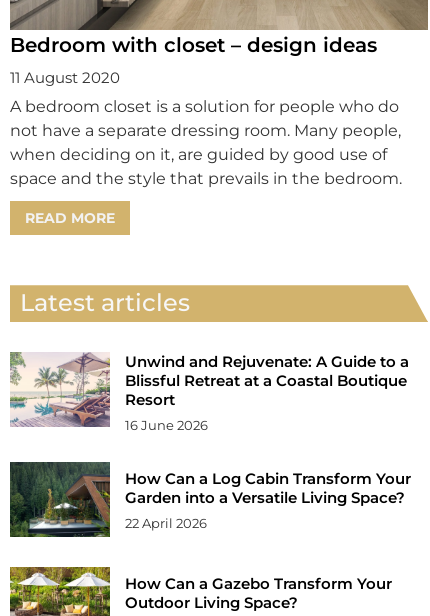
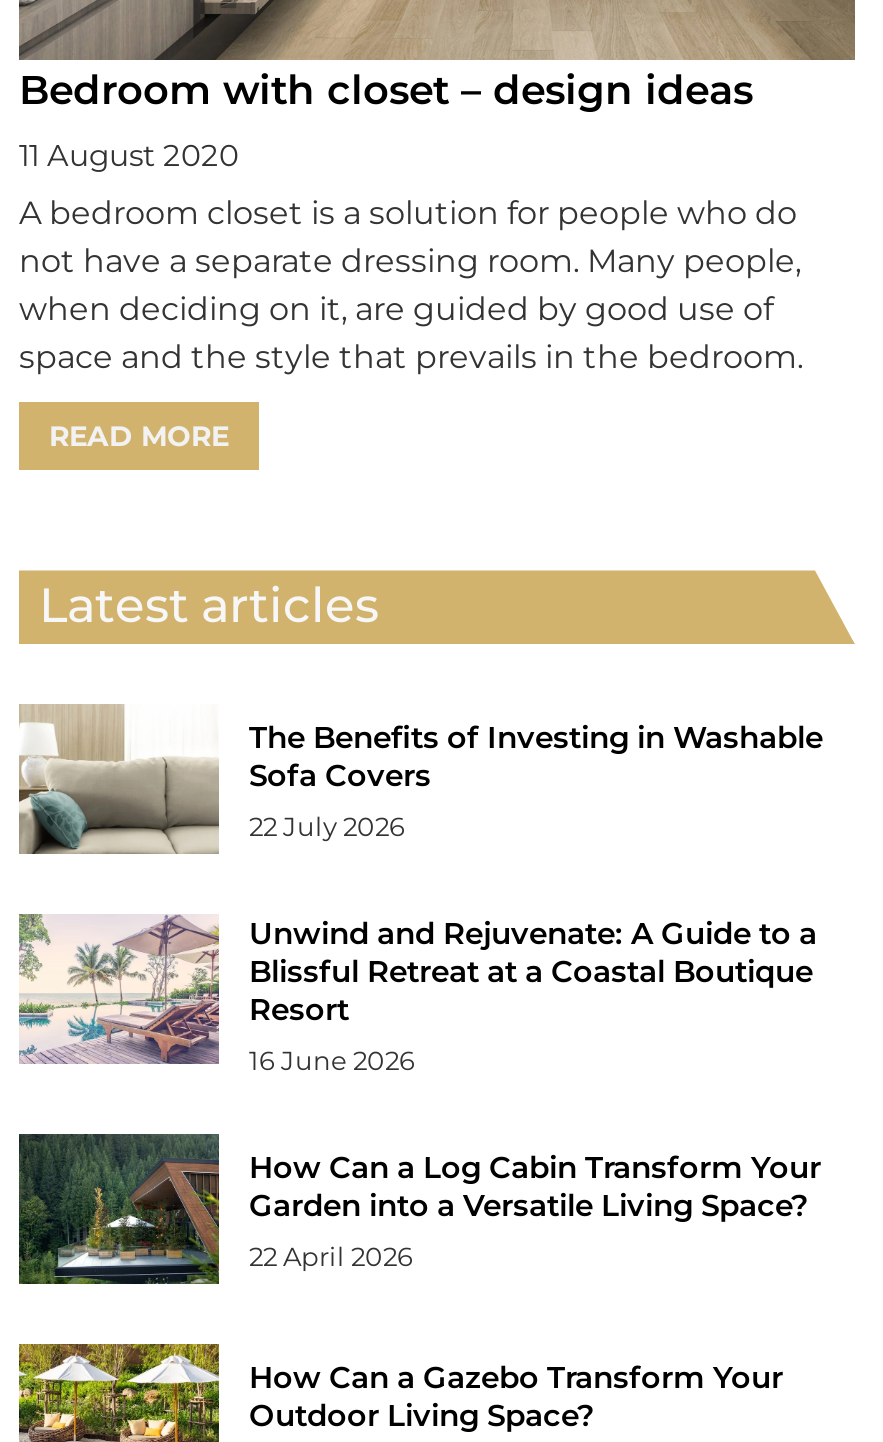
none -> [19,704,823,854] [image] | The Benefits of Investing in Washable | Sofa Covers | 22 July 2026

